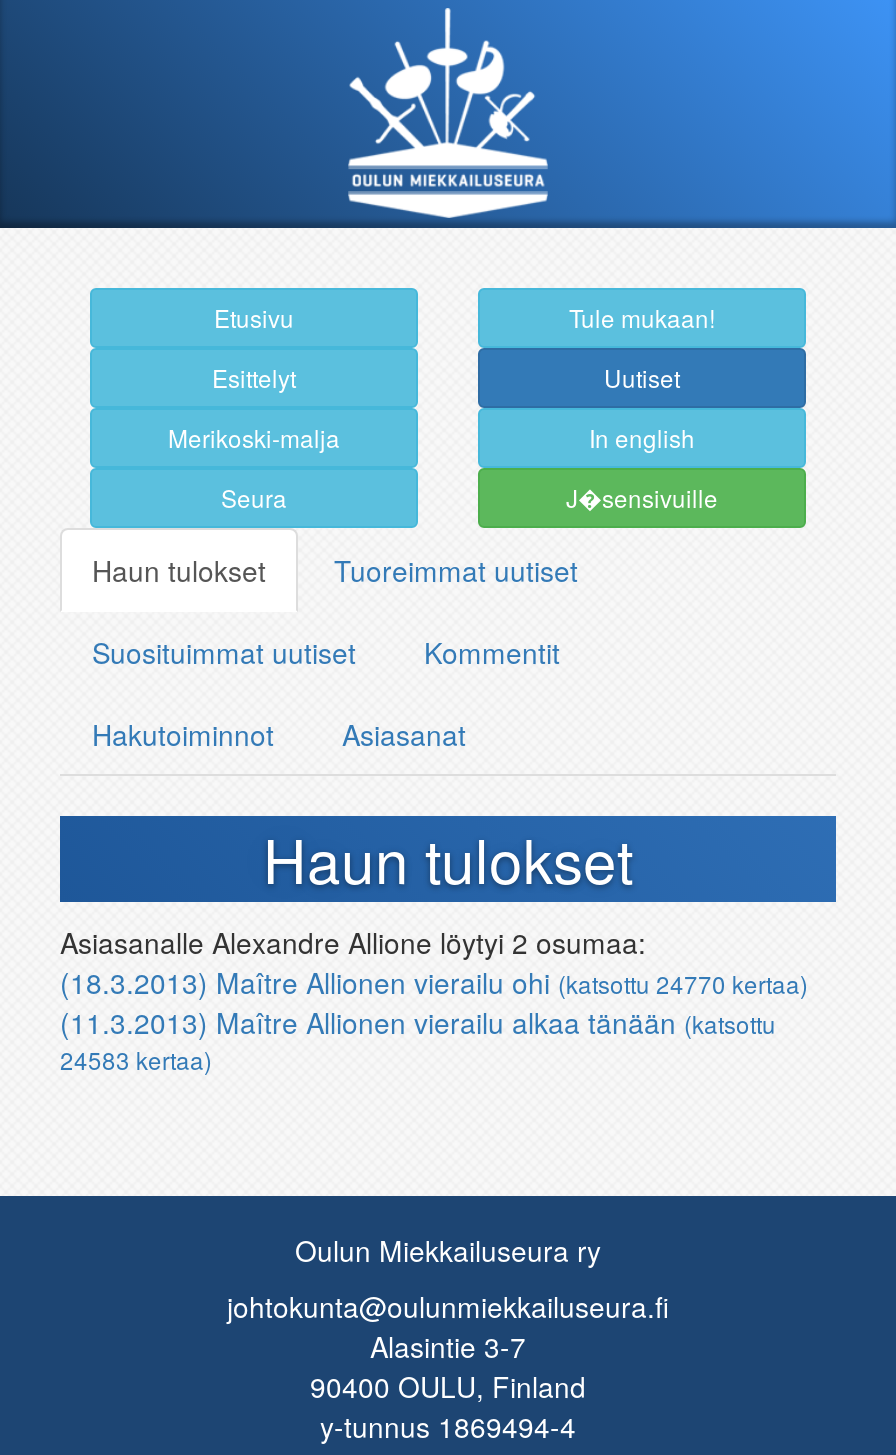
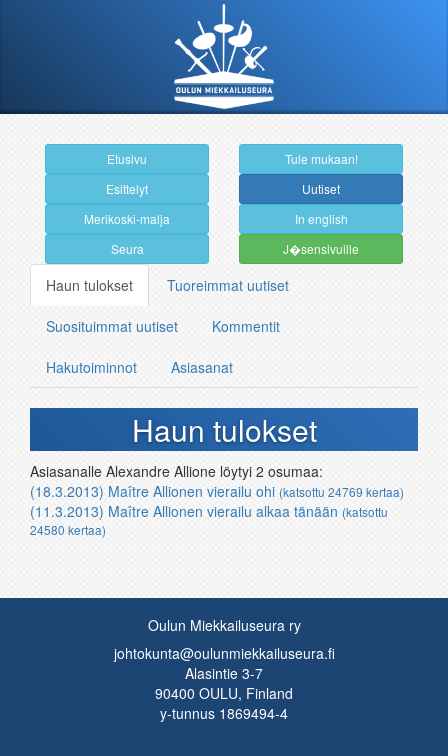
[60,962,808,1002] (18.3.2013) Maître Allionen vierailu ohi (katsottu 24770 kertaa) -> [30,481,404,501] (18.3.2013) Maître Allionen vierailu ohi (katsottu 24769 kertaa)
[60,1042,212,1076] 24583 kertaa) -> [30,521,106,538] 24580 kertaa)

